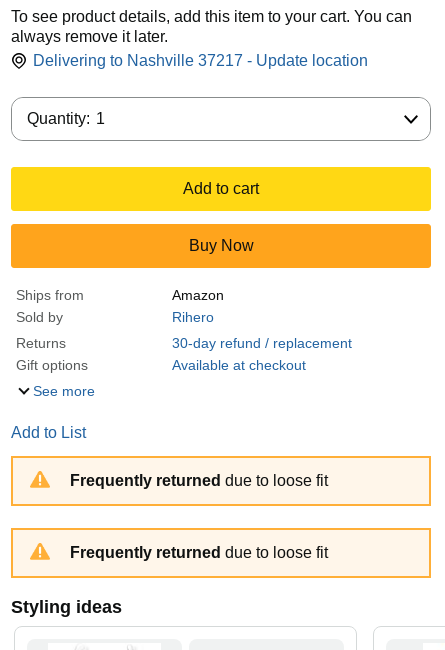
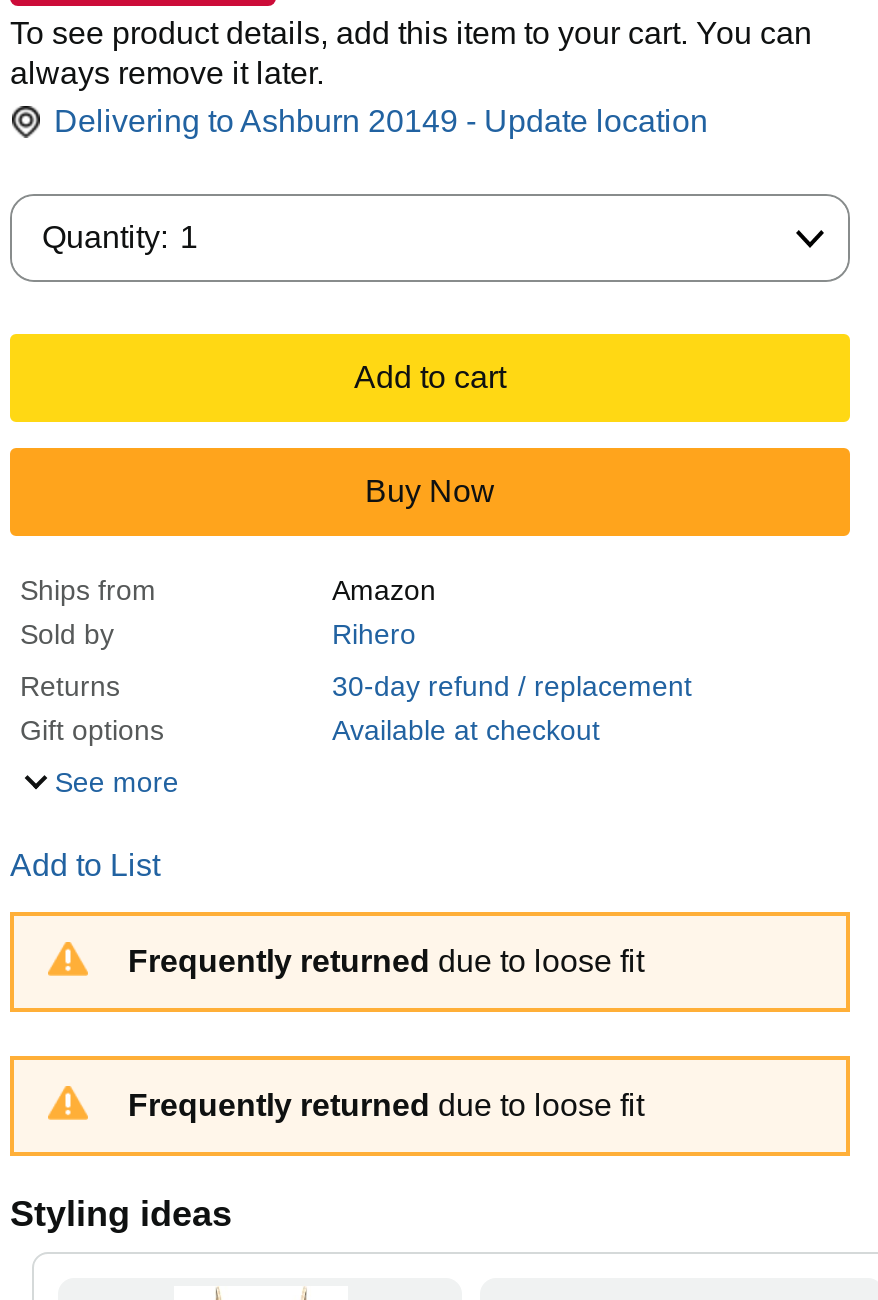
[33,52,368,69] Delivering to Nashville 37217 - Update location -> [54,104,708,138] Delivering to Ashburn 20149 - Update location

